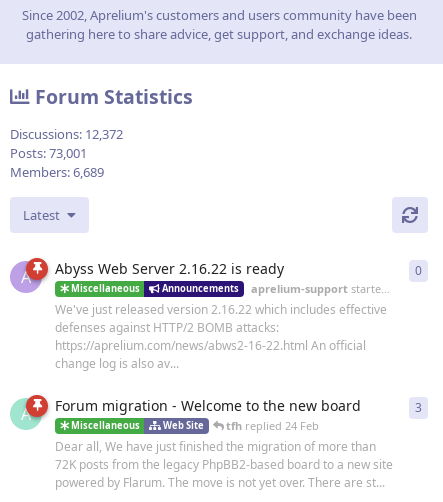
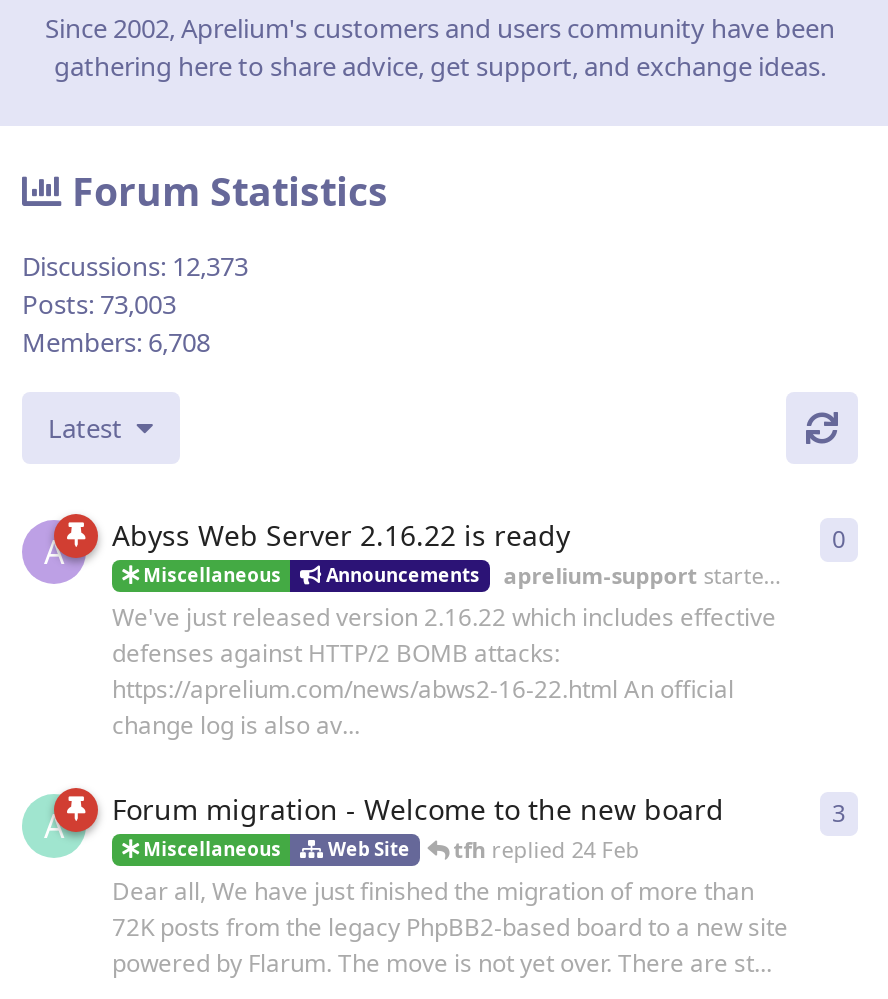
[10,125,123,143] Discussions: 12,372 -> [22,248,248,284] Discussions: 12,373
[10,144,87,162] Posts: 73,001 -> [22,286,176,322] Posts: 73,003
[10,163,104,181] Members: 6,689 -> [22,324,210,360] Members: 6,708

